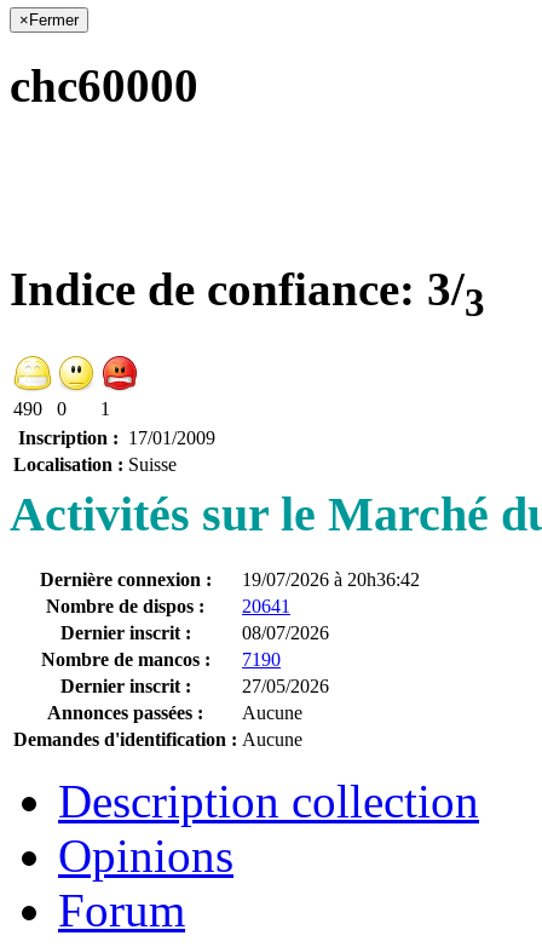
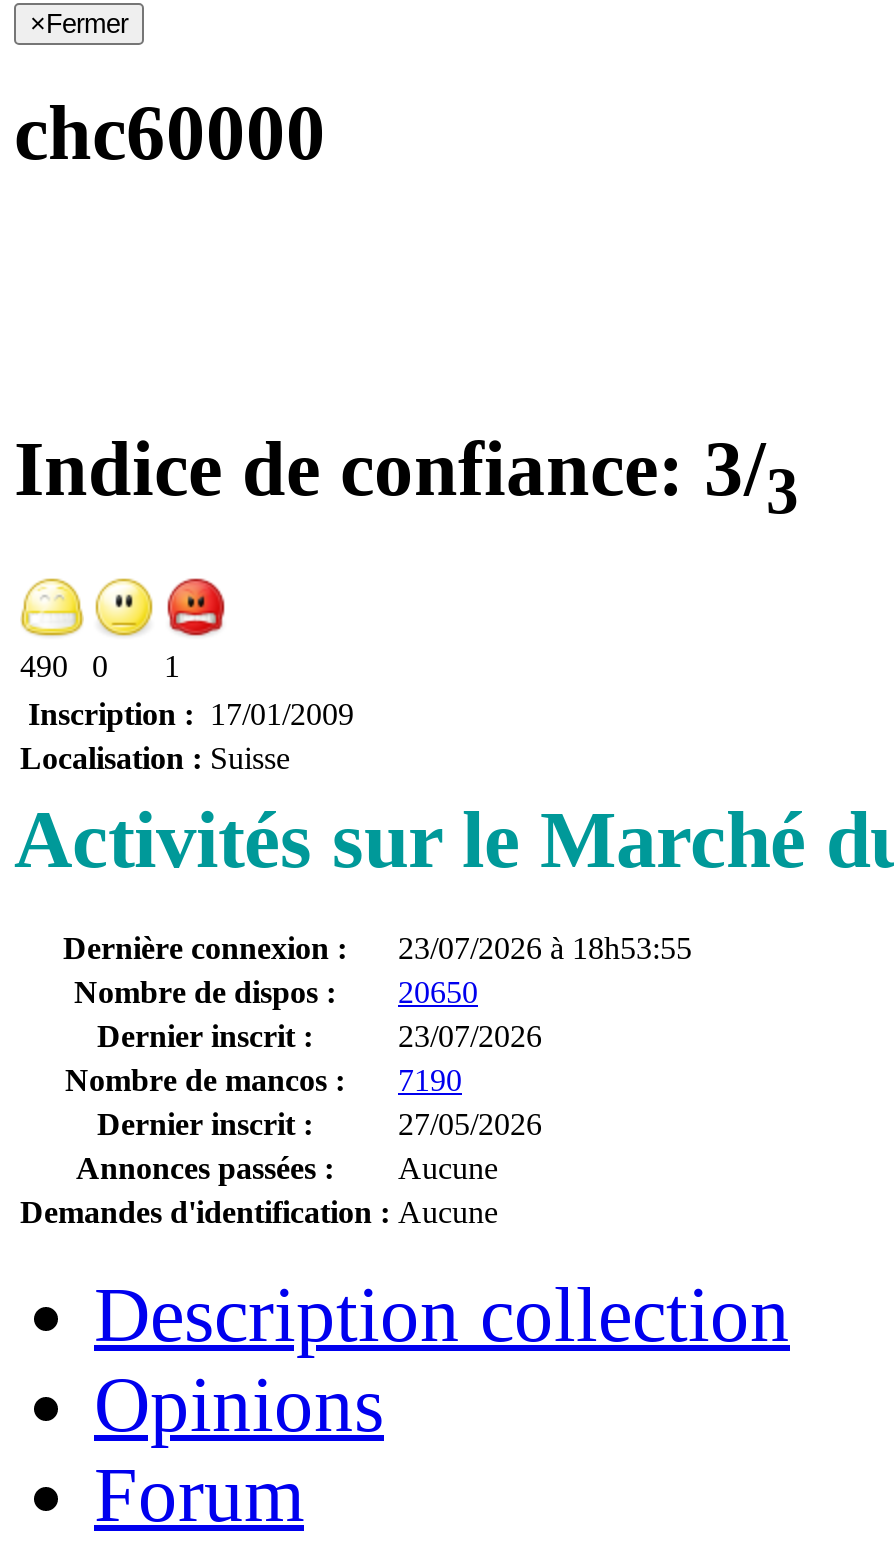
[39,569,420,589] Dernière connexion : 19/07/2026 à 20h36:42 -> [63,930,692,964] Dernière connexion : 23/07/2026 à 18h53:55
[46,595,290,616] Nombre de dispos : 20641 -> [74,974,478,1008] Nombre de dispos : 20650
[242,622,329,643] 08/07/2026 -> [398,1018,542,1052] 23/07/2026

